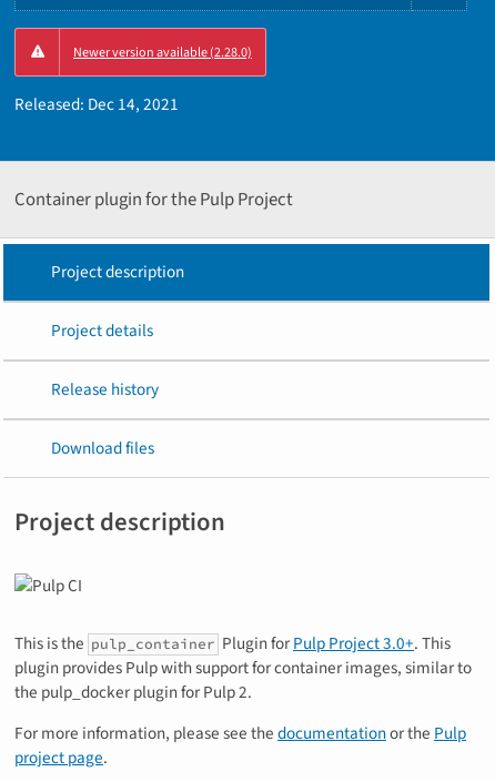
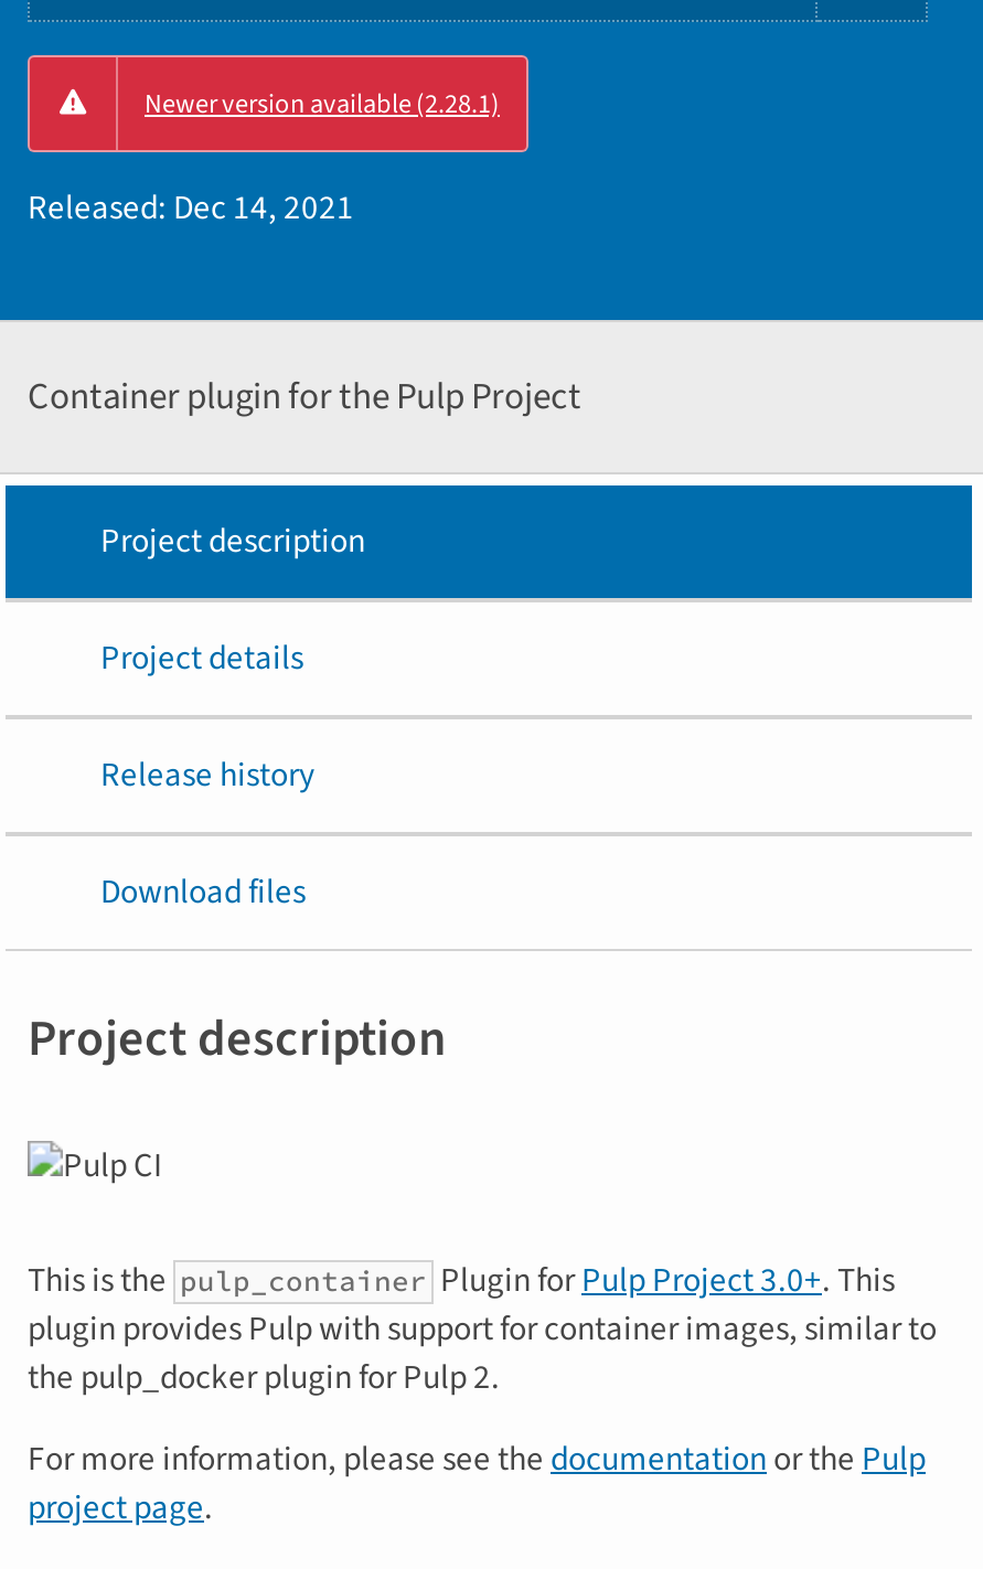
[73,43,252,62] Newer version available (2.28.0) -> [145,85,500,123] Newer version available (2.28.1)

